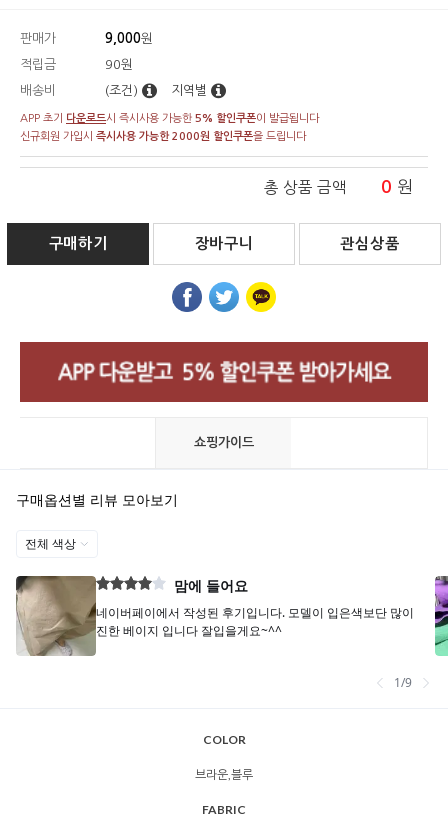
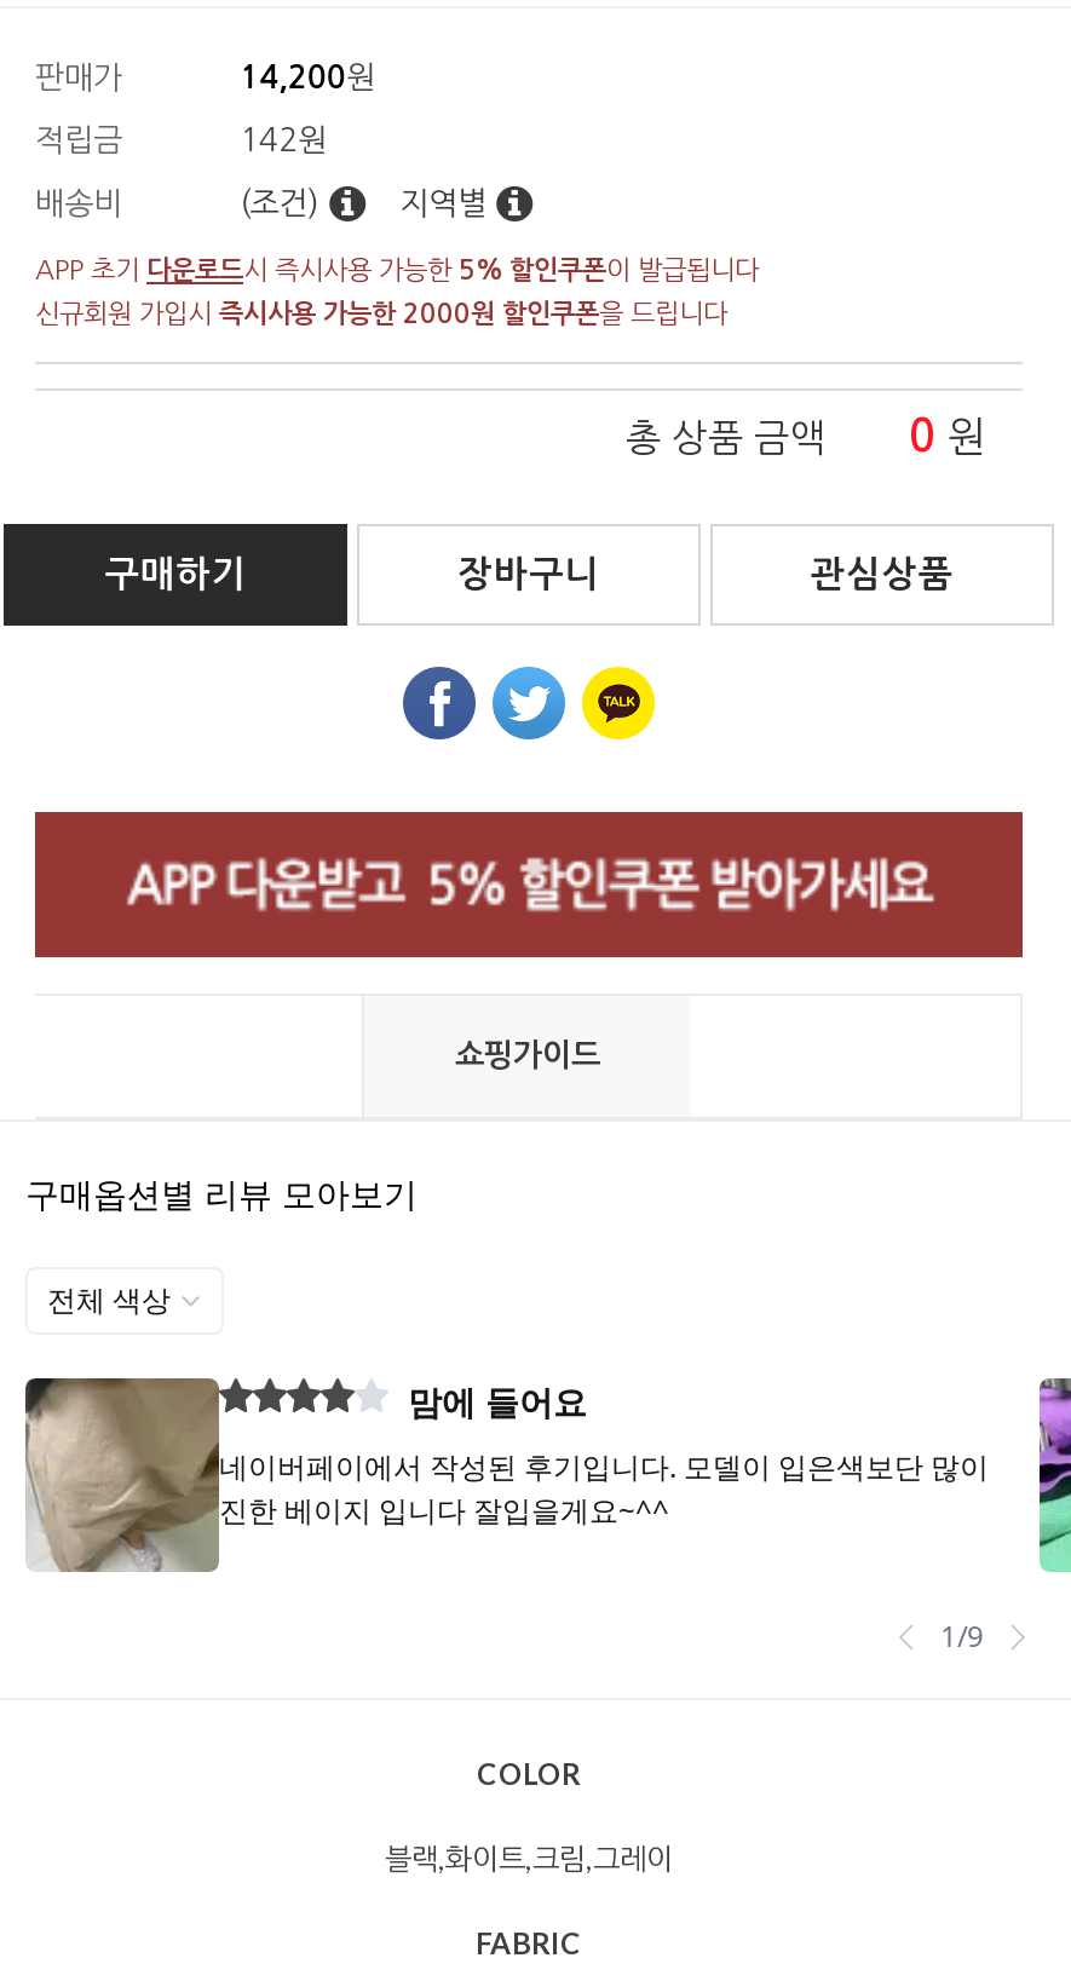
[105,32,153,45] 9,000원 -> [240,62,375,93] 14,200원
[105,58,133,71] 90원 -> [240,125,327,156] 142원
[195,767,253,782] 브라운,블루 -> [385,1842,673,1878] 블랙,화이트,크림,그레이

